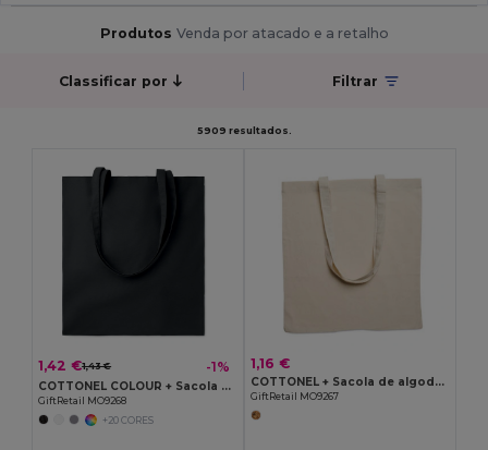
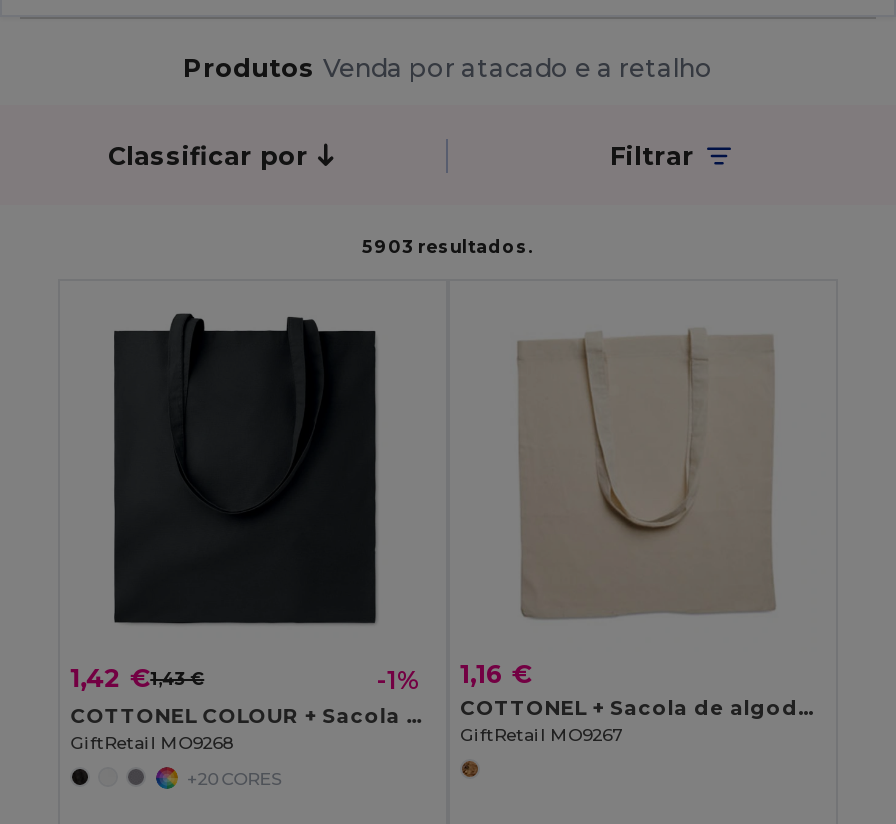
[197,126,291,136] 5909 resultados. -> [362,237,534,257] 5903 resultados.

